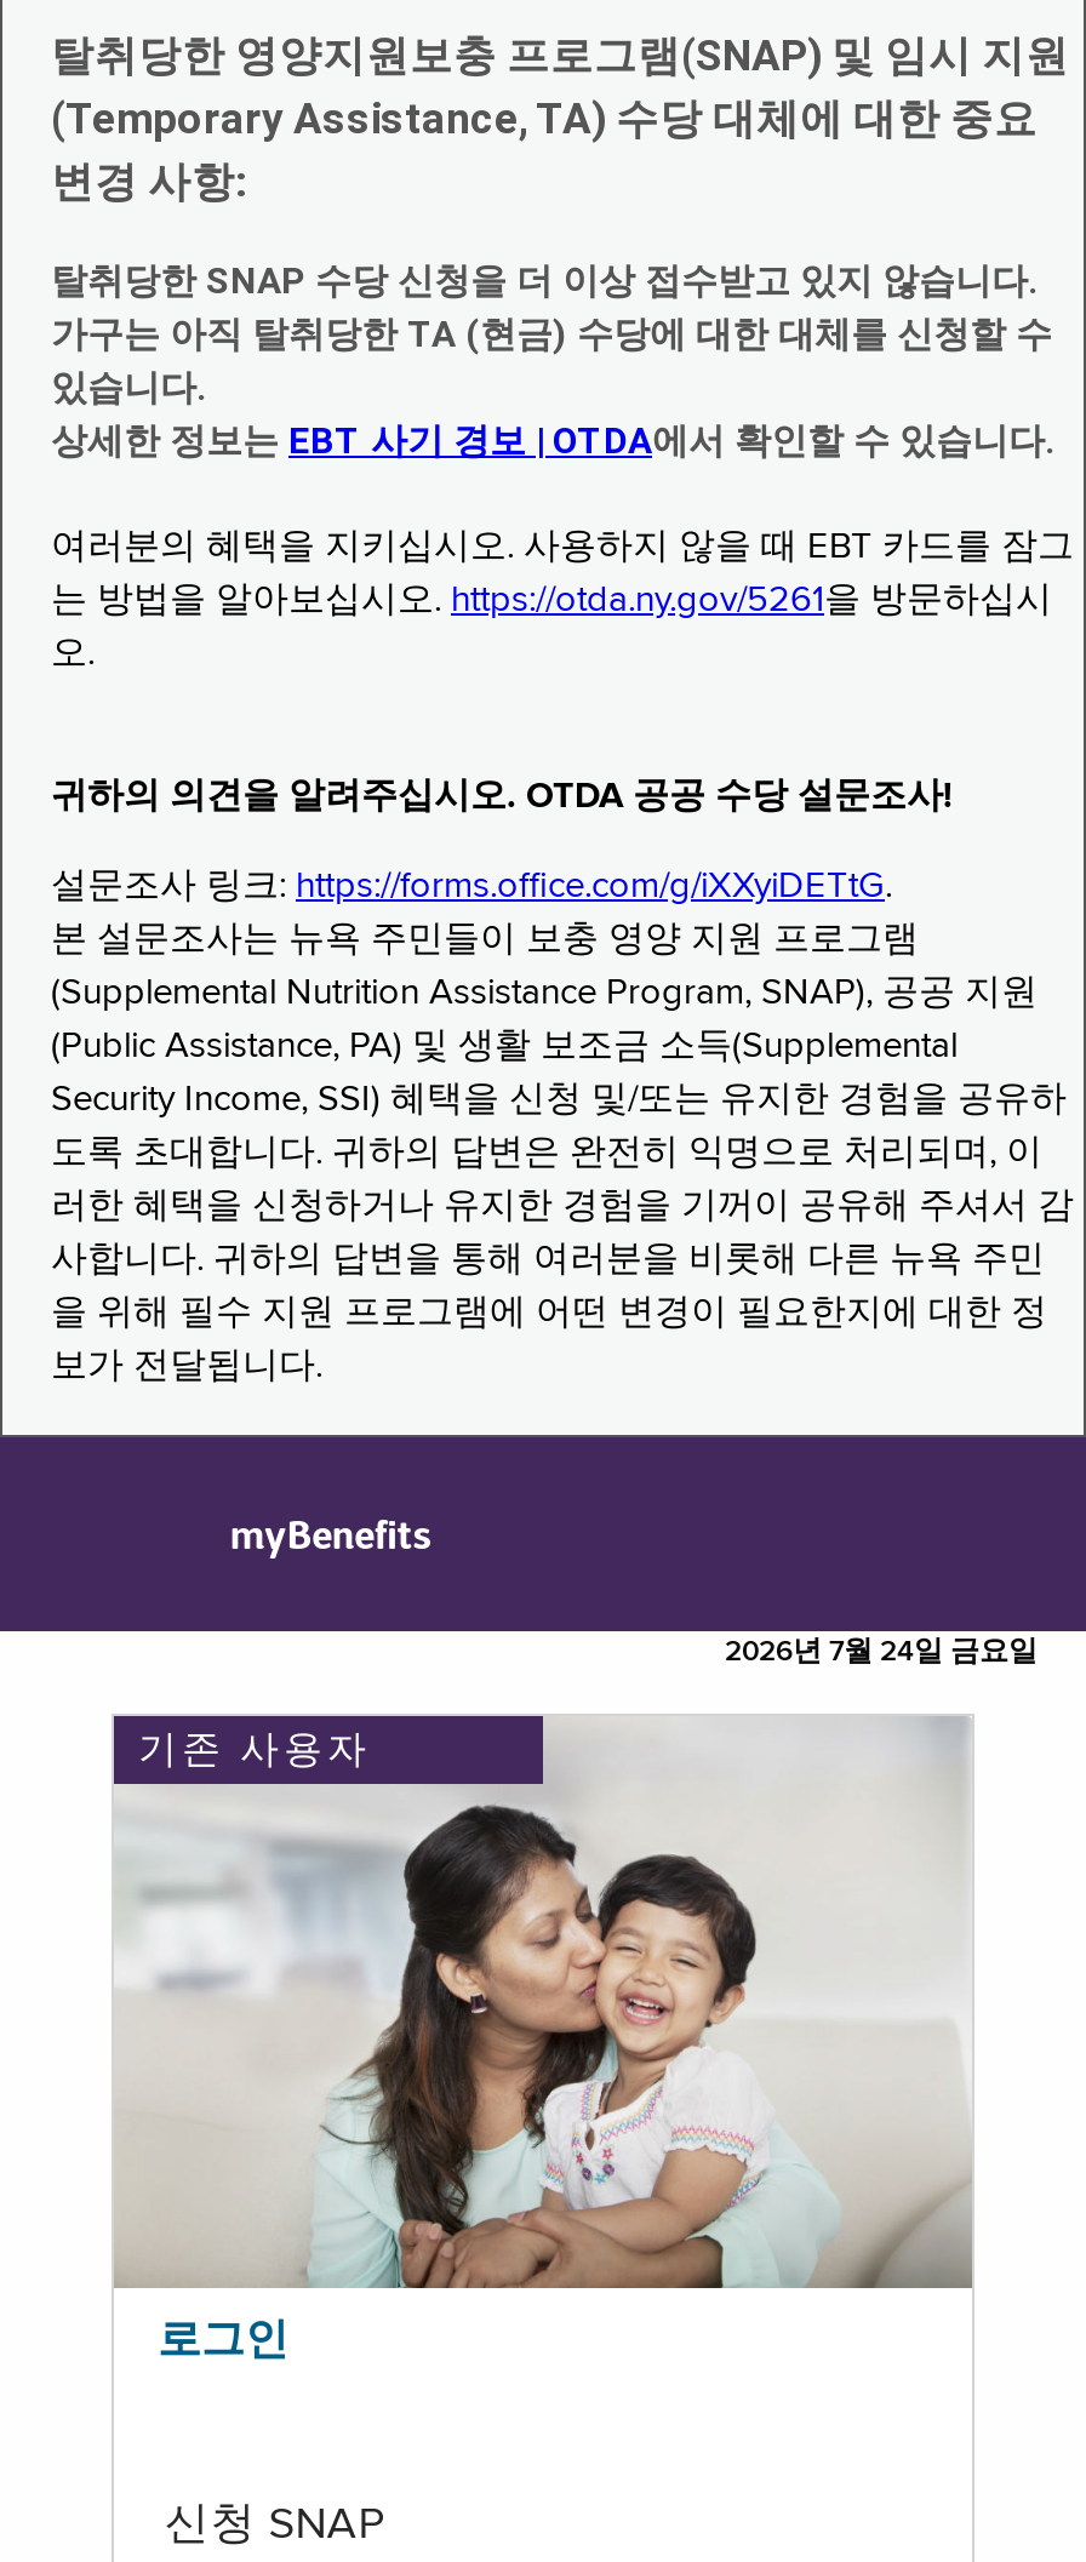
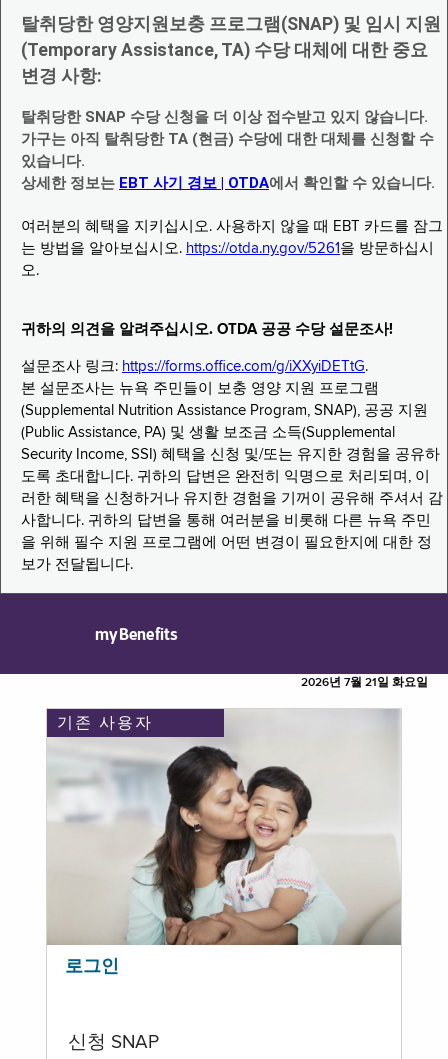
[725,1639,1038,1668] 2026년 7월 24일 금요일 -> [301,677,428,689] 2026년 7월 21일 화요일

